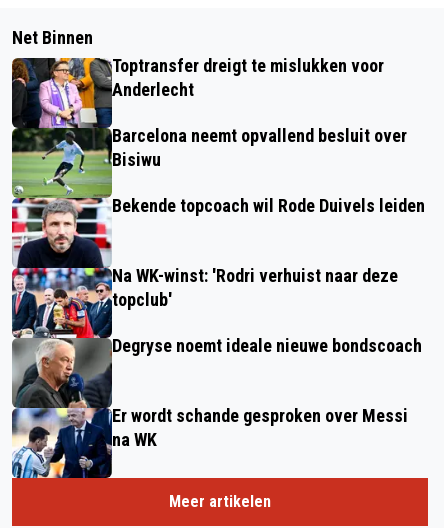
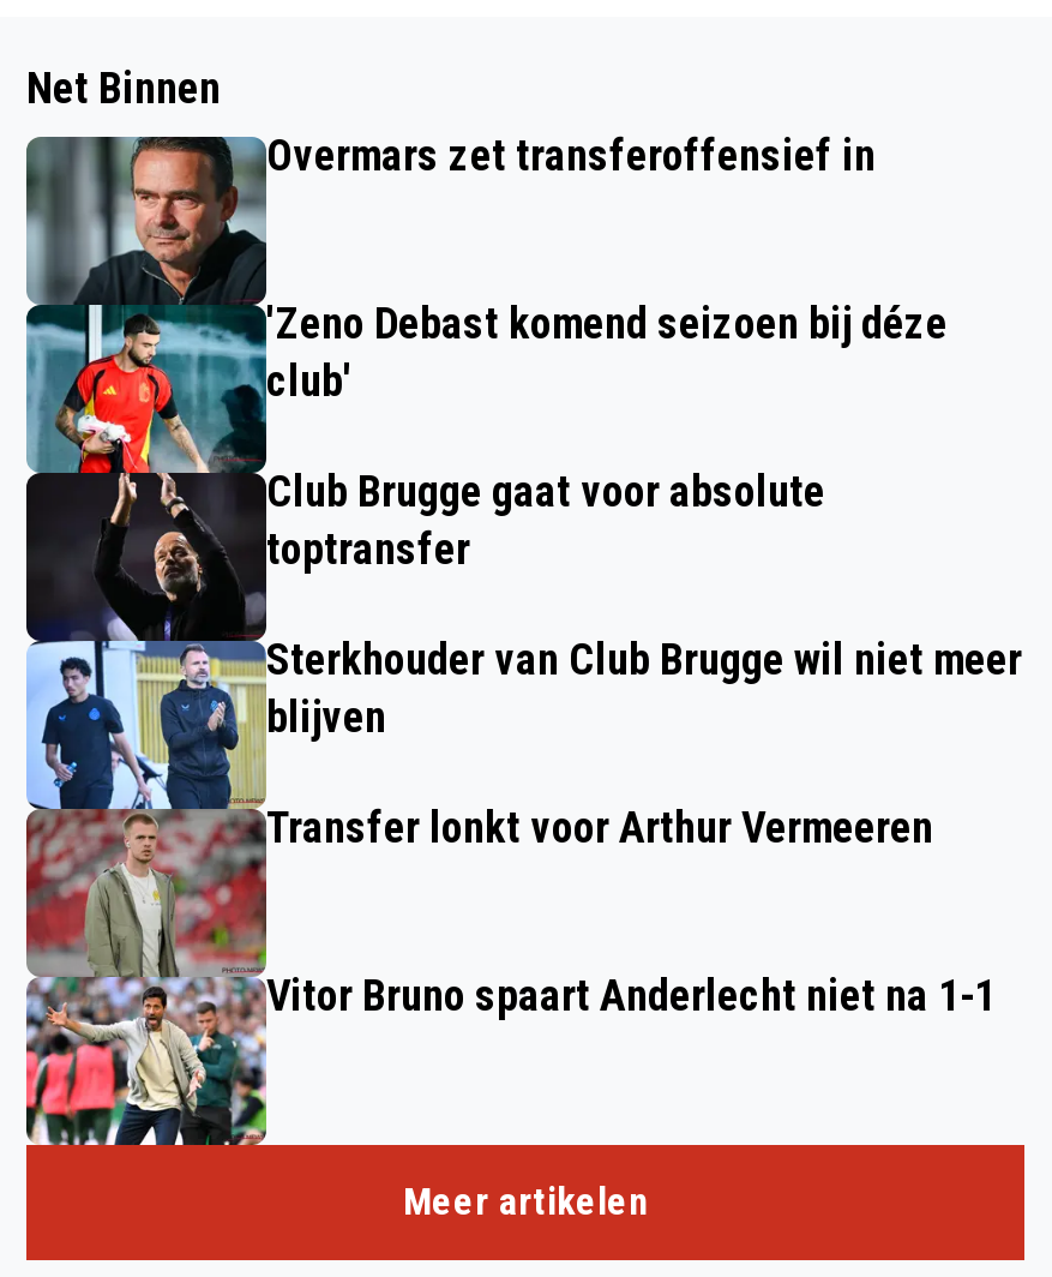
[11,55,384,479] [image] | Toptransfer dreigt te mislukken voor | Anderlecht -> [24,130,876,1147] [image] | Overmars zet transferoffensief in
[112,125,407,170] Barcelona neemt opvallend besluit over | Bisiwu -> [266,298,948,406] 'Zeno Debast komend seizoen bij déze | club'
[112,195,425,216] Bekende topcoach wil Rode Duivels leiden -> [266,466,825,574] Club Brugge gaat voor absolute | toptransfer
[112,265,398,310] Na WK-winst: 'Rodri verhuist naar deze | topclub' -> [266,634,1022,742] Sterkhouder van Club Brugge wil niet meer | blijven
[112,335,422,356] Degryse noemt ideale nieuwe bondscoach -> [266,802,933,852] Transfer lonkt voor Arthur Vermeeren
[112,405,408,450] Er wordt schande gesproken over Messi | na WK -> [266,970,996,1020] Vitor Bruno spaart Anderlecht niet na 1-1

